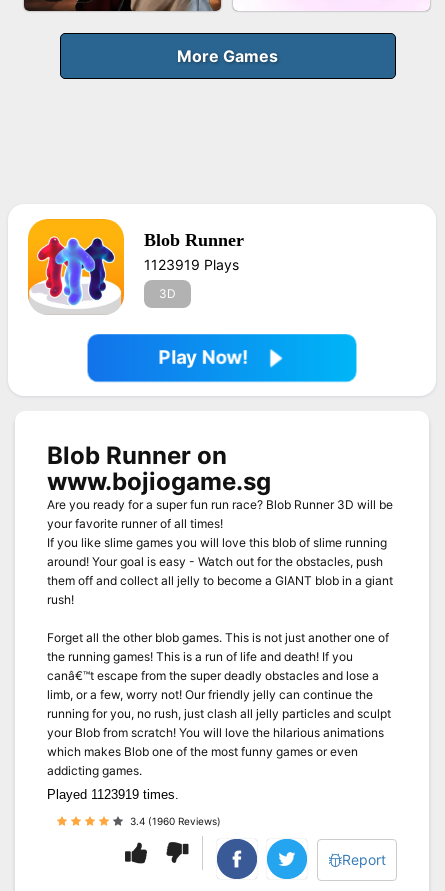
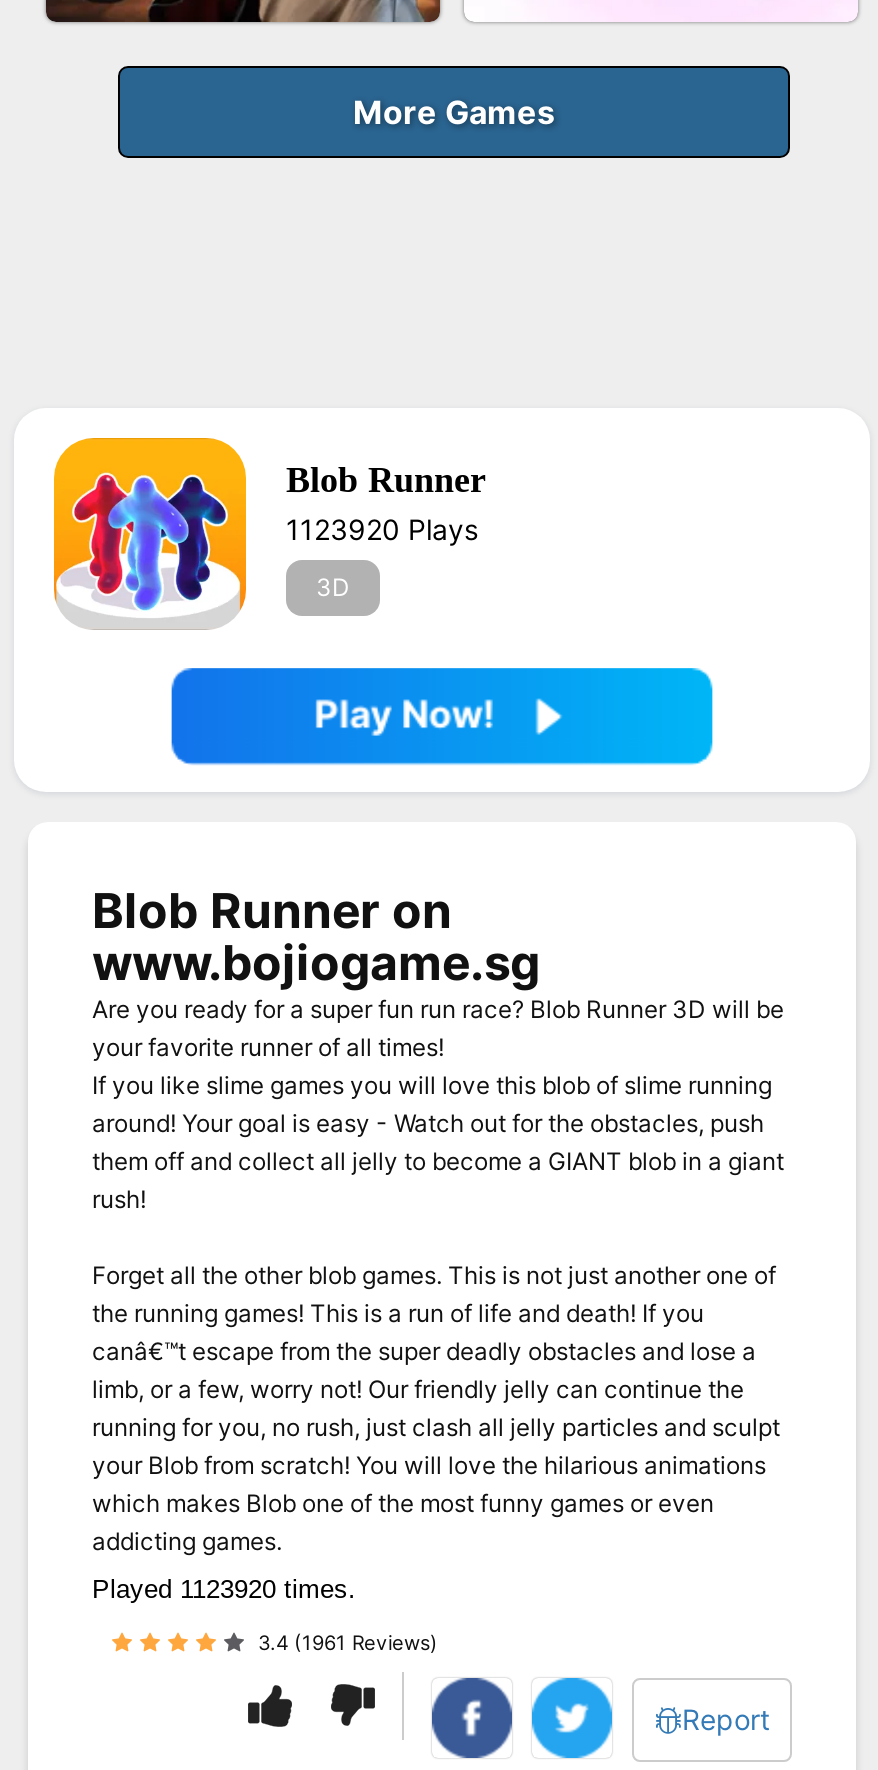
[144,256,239,273] 1123919 Plays -> [286,512,478,546] 1123920 Plays
[47,787,179,802] Played 1123919 times. -> [92,1574,356,1604] Played 1123920 times.
[127,815,221,827] 3.4 (1960 Reviews) -> [252,1630,438,1654] 3.4 (1961 Reviews)

